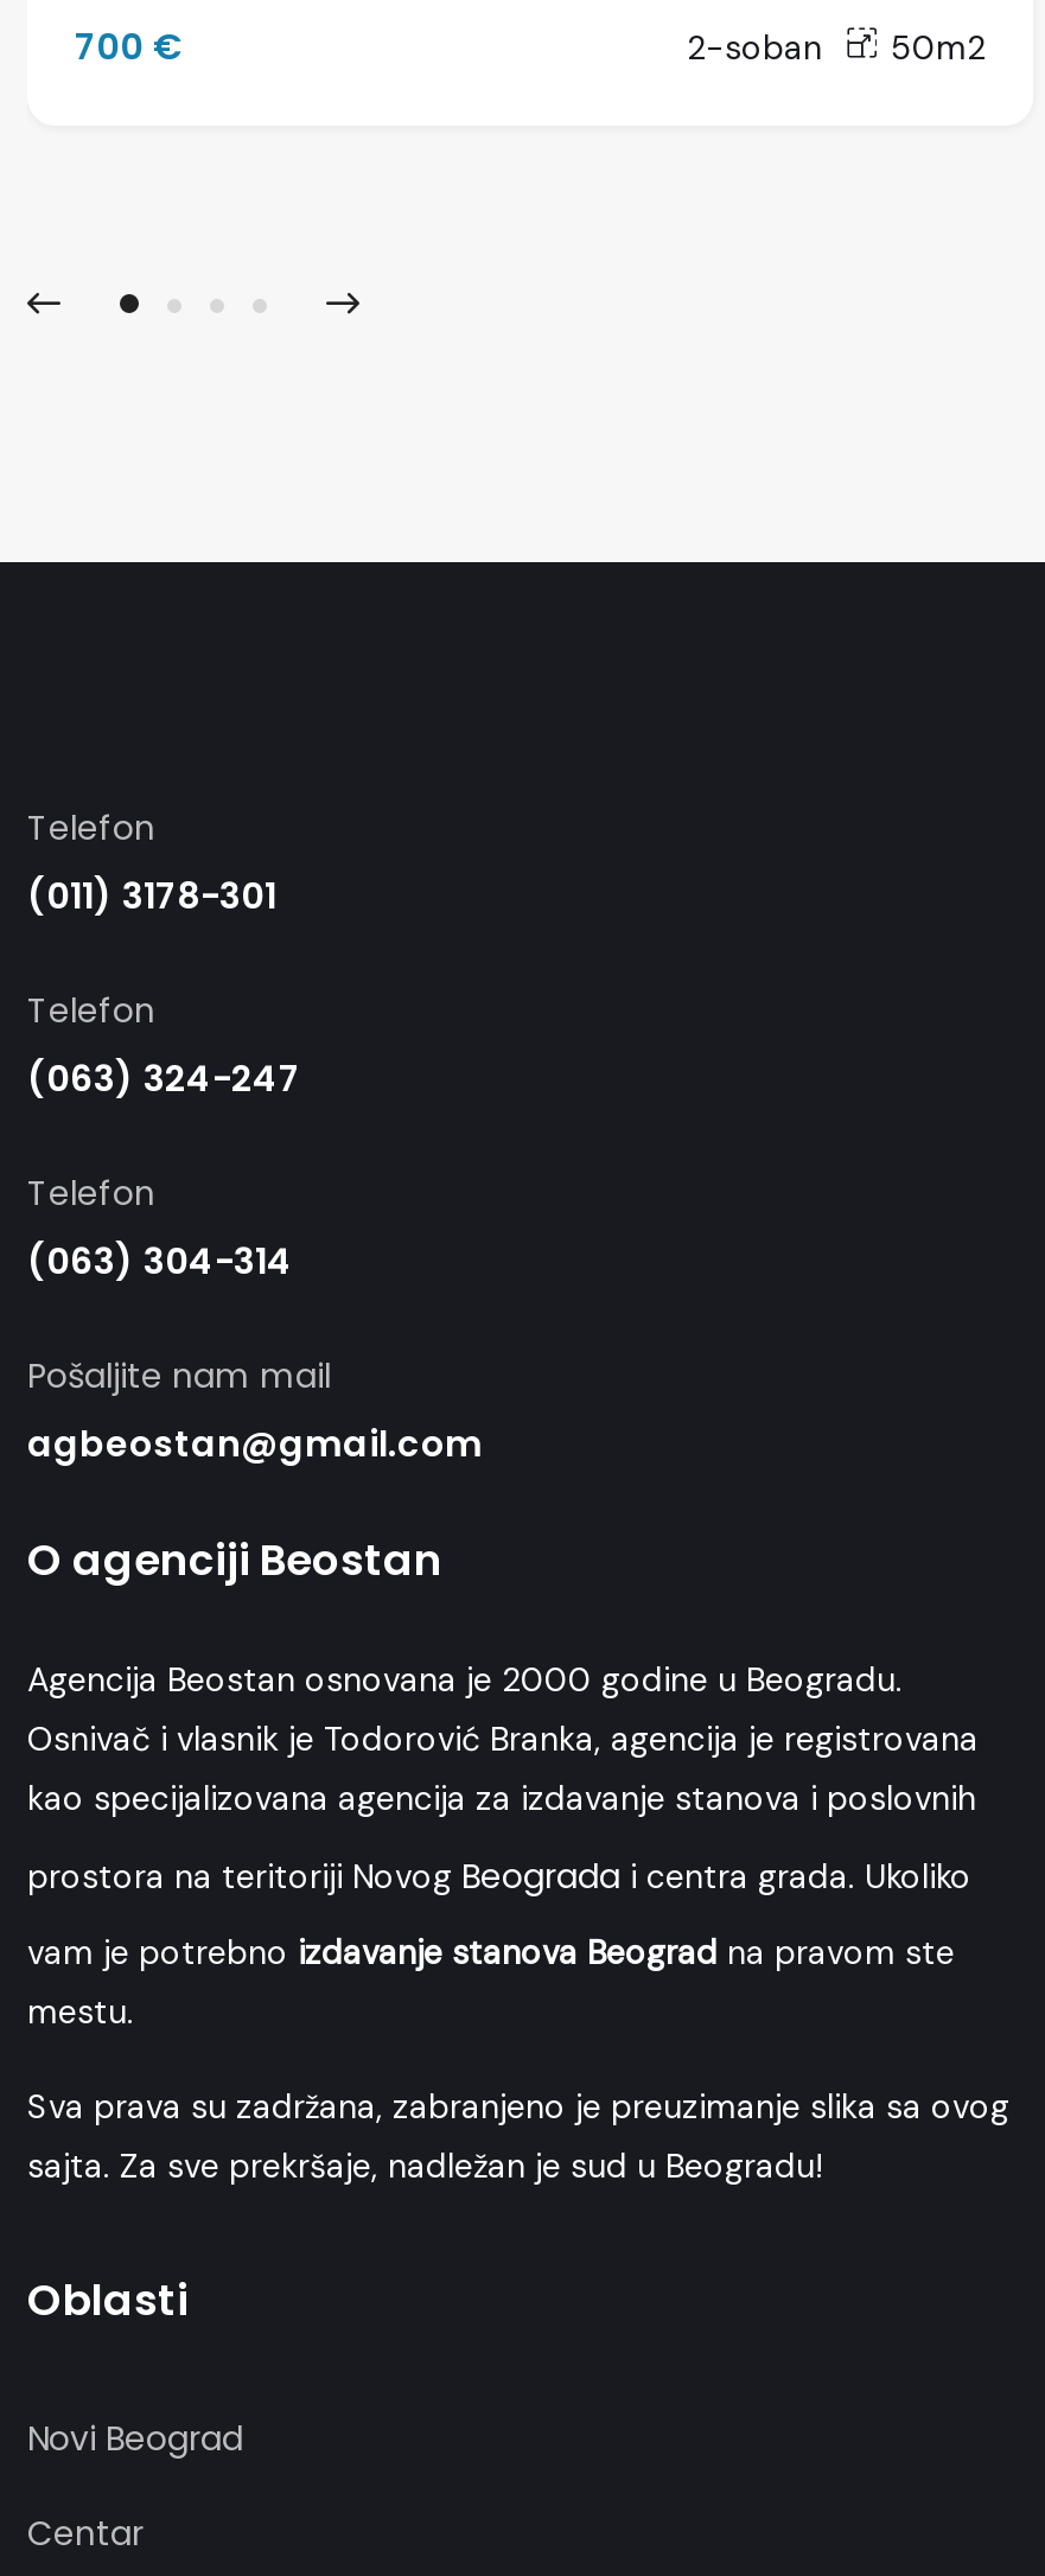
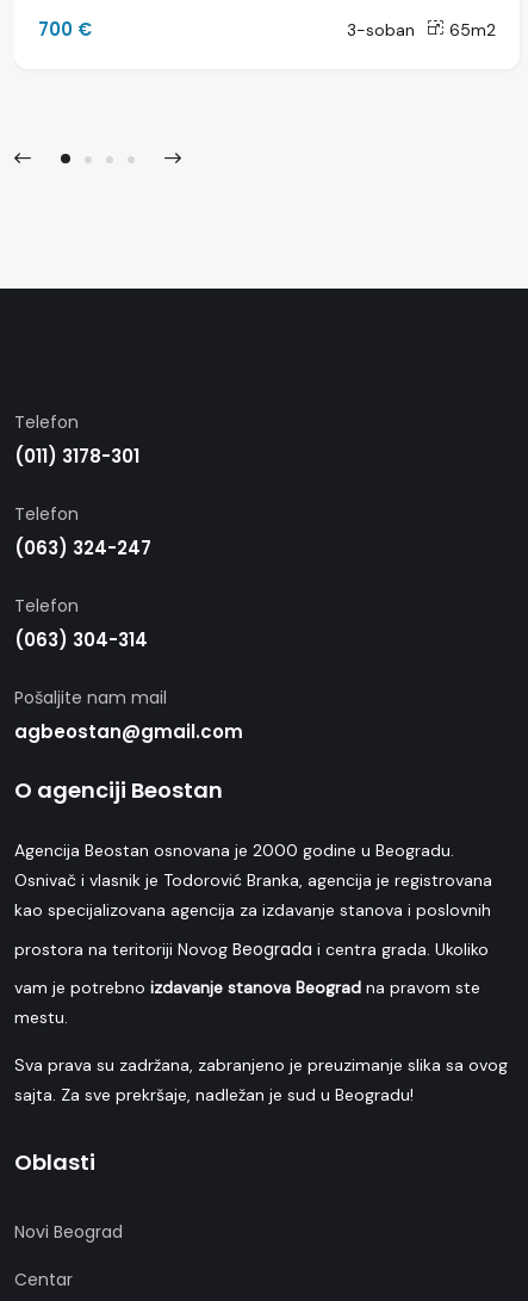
[687,26,986,69] 2-soban | 50m2 -> [347,19,496,41] 3-soban | 65m2

